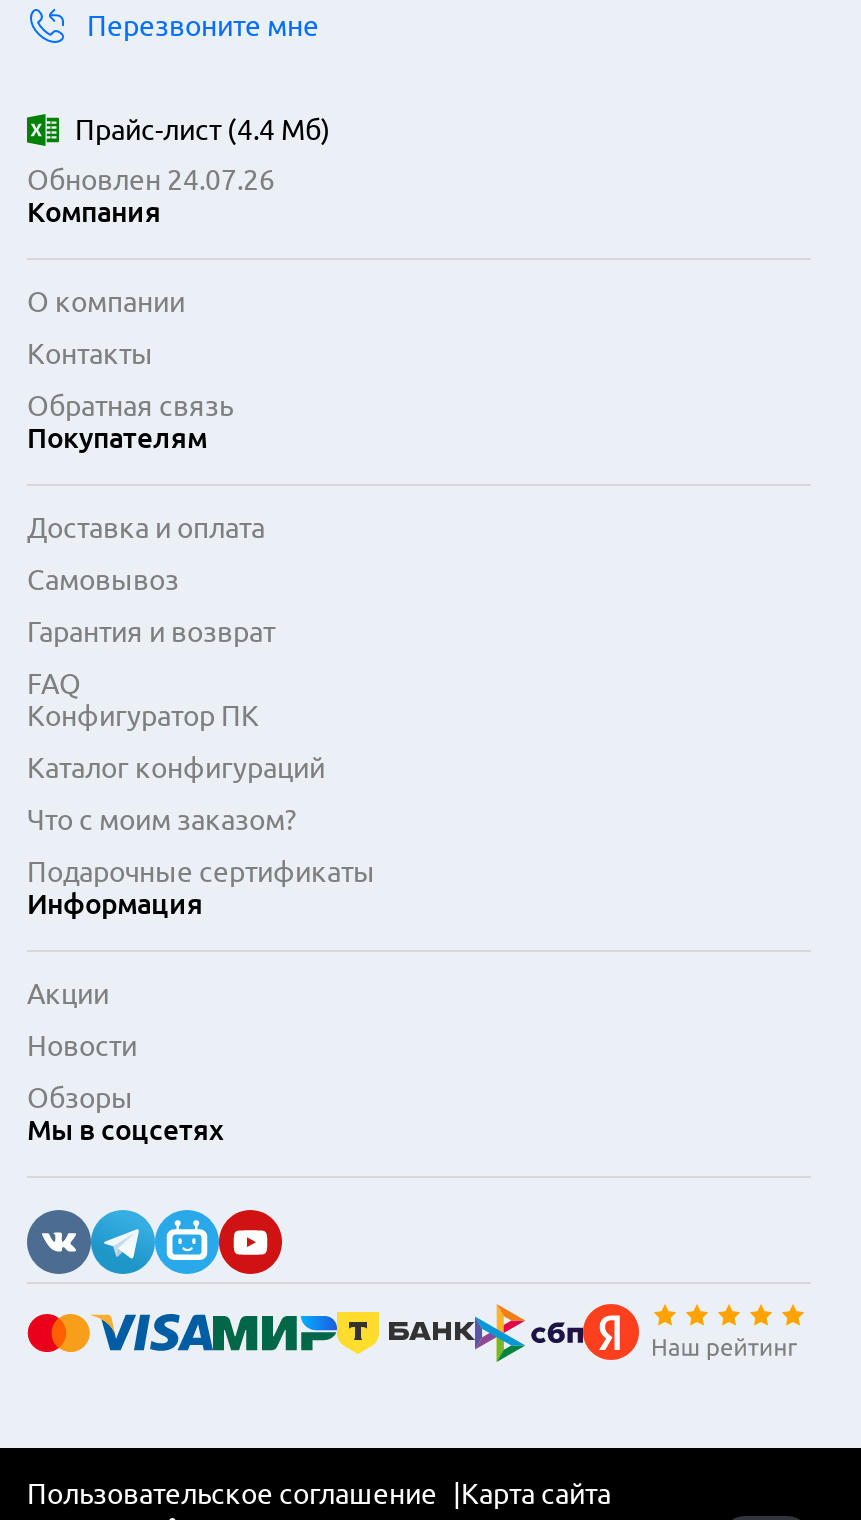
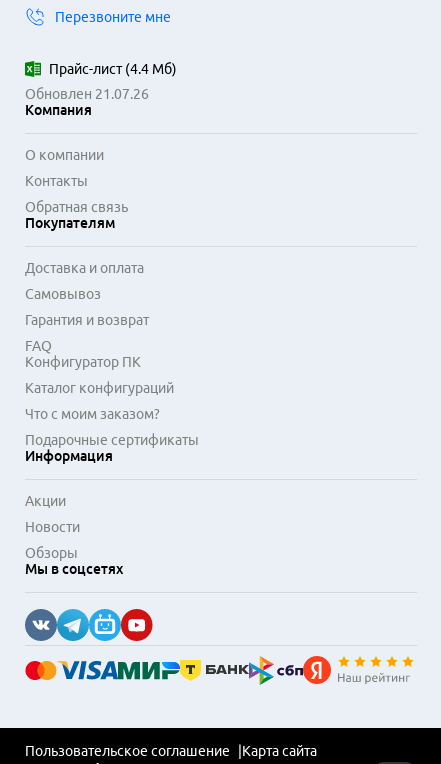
[27,164,275,196] Обновлен 24.07.26 -> [25,86,149,102] Обновлен 21.07.26

